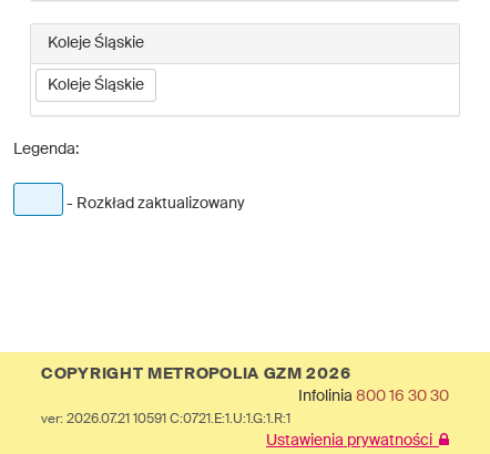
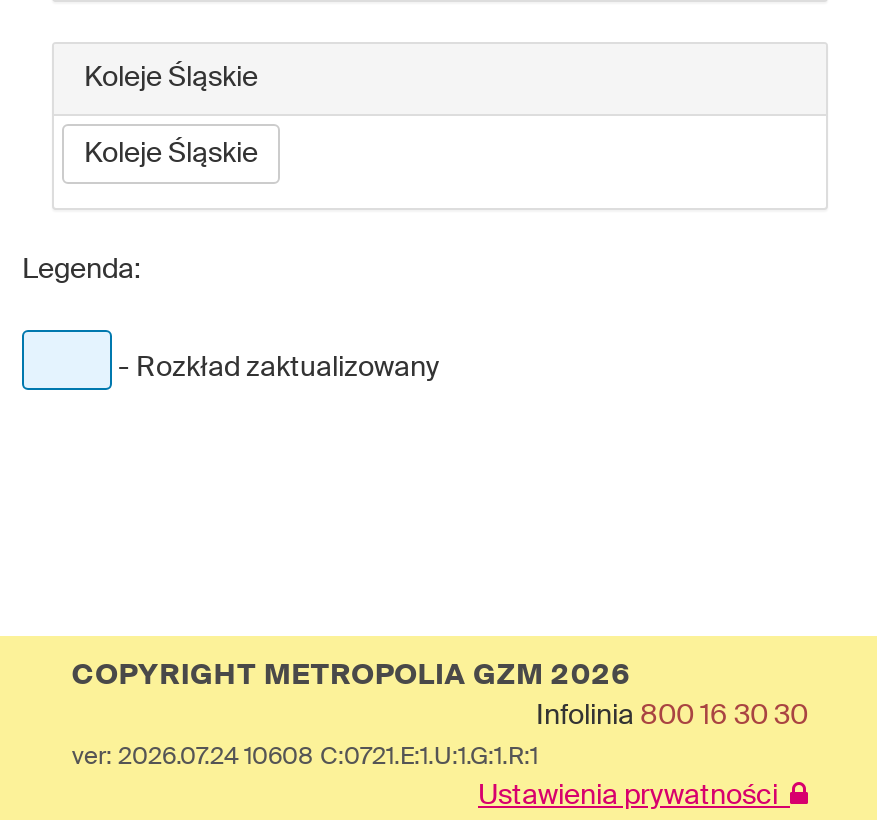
[41,413,290,426] ver: 2026.07.21 10591 C:0721.E:1.U:1.G:1.R:1 -> [72,746,538,770] ver: 2026.07.24 10608 C:0721.E:1.U:1.G:1.R:1

